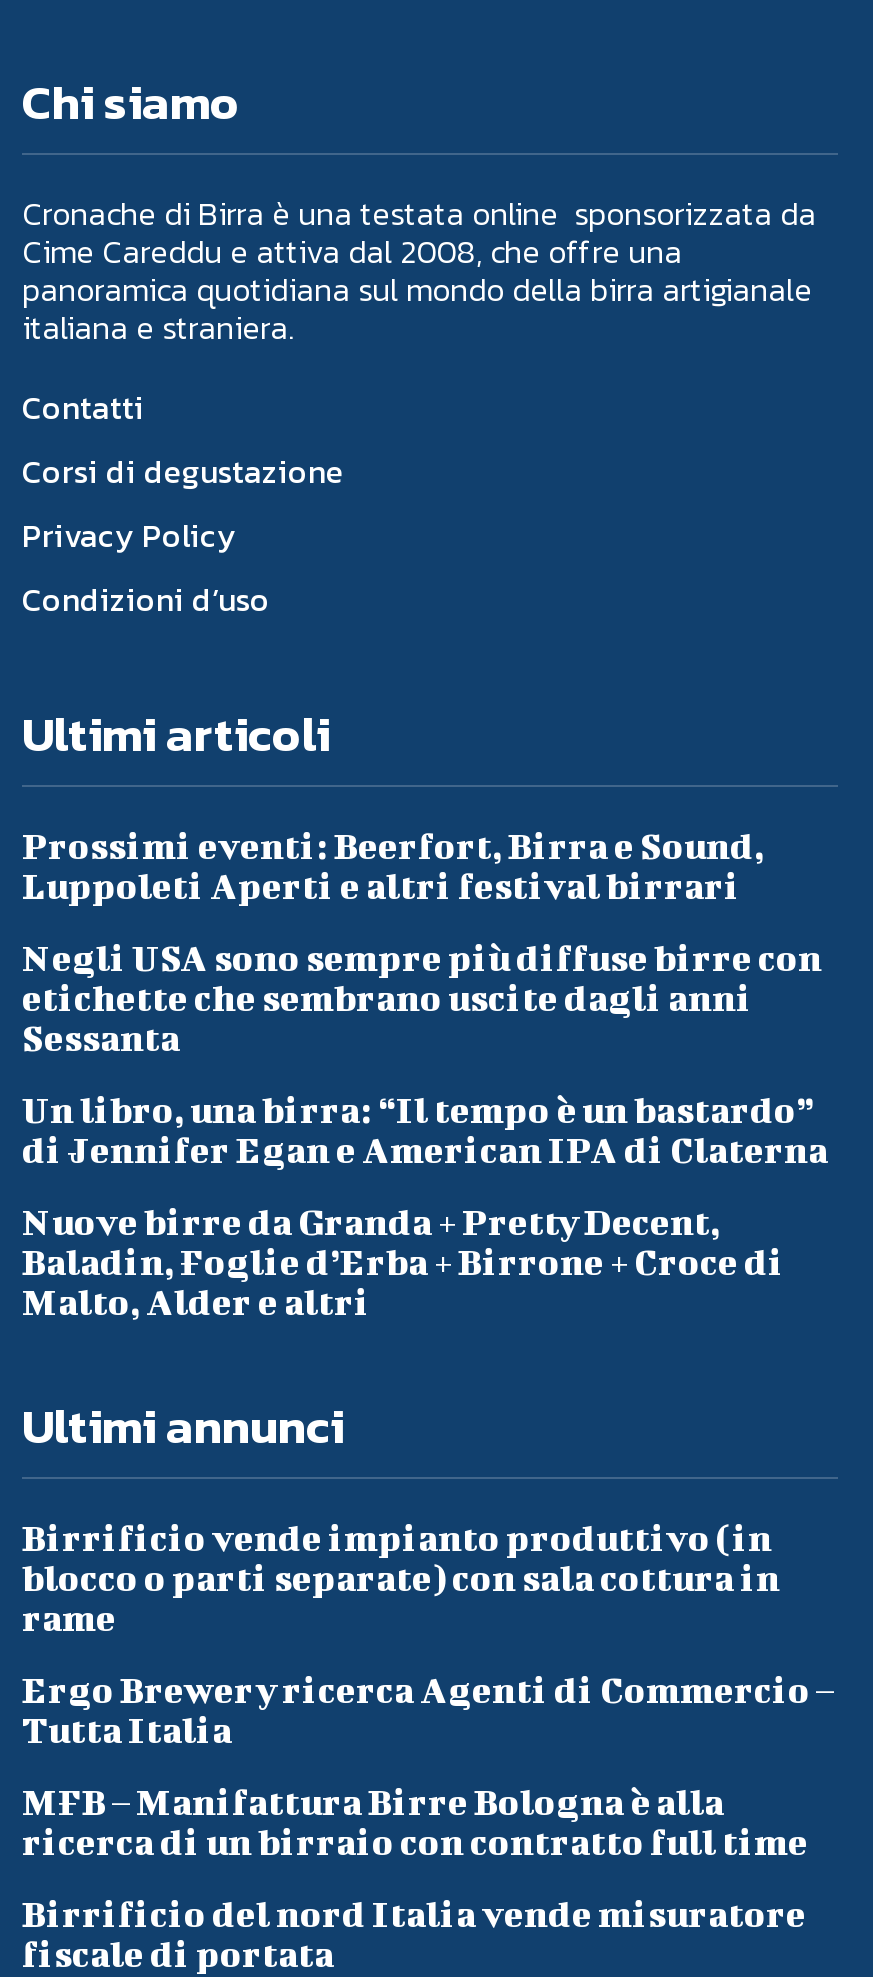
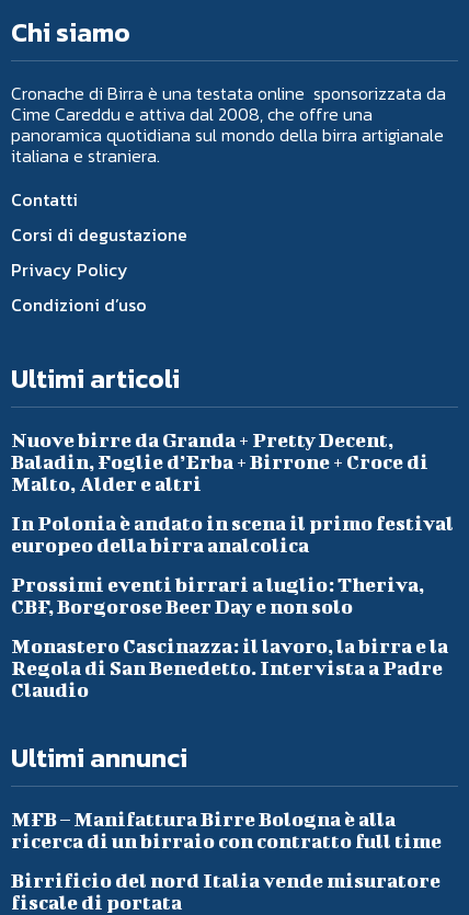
[22,826,828,1172] Prossimi eventi: Beerfort, Birra e Sound, | Luppoleti Aperti e altri festival birrari | Negli USA sono sempre più diffuse birre con | etichette che sembrano uscite dagli anni | Sessanta | Un libro, una birra: “Il tempo è un bastardo” | di Jennifer Egan e American IPA di Claterna -> none
moved [22,1202,784,1324] -> [11,429,428,496]: Nuove birre da Granda + Pretty Decent, | Baladin, Foglie d’Erba + Birrone + Croce di | Malto, Alder e altri
none -> [11,512,454,702] In Polonia è andato in scena il primo festival | europeo della birra analcolica | Prossimi eventi birrari a luglio: Theriva, | CBF, Borgorose Beer Day e non solo | Monastero Cascinazza: il lavoro, la birra e la | Regola di San Benedetto. Intervista a Padre | Claudio
[22,1518,834,1752] Birrificio vende impianto produttivo (in | blocco o parti separate) con sala cottura in | rame | Ergo Brewery ricerca Agenti di Commercio – | Tutta Italia -> none

